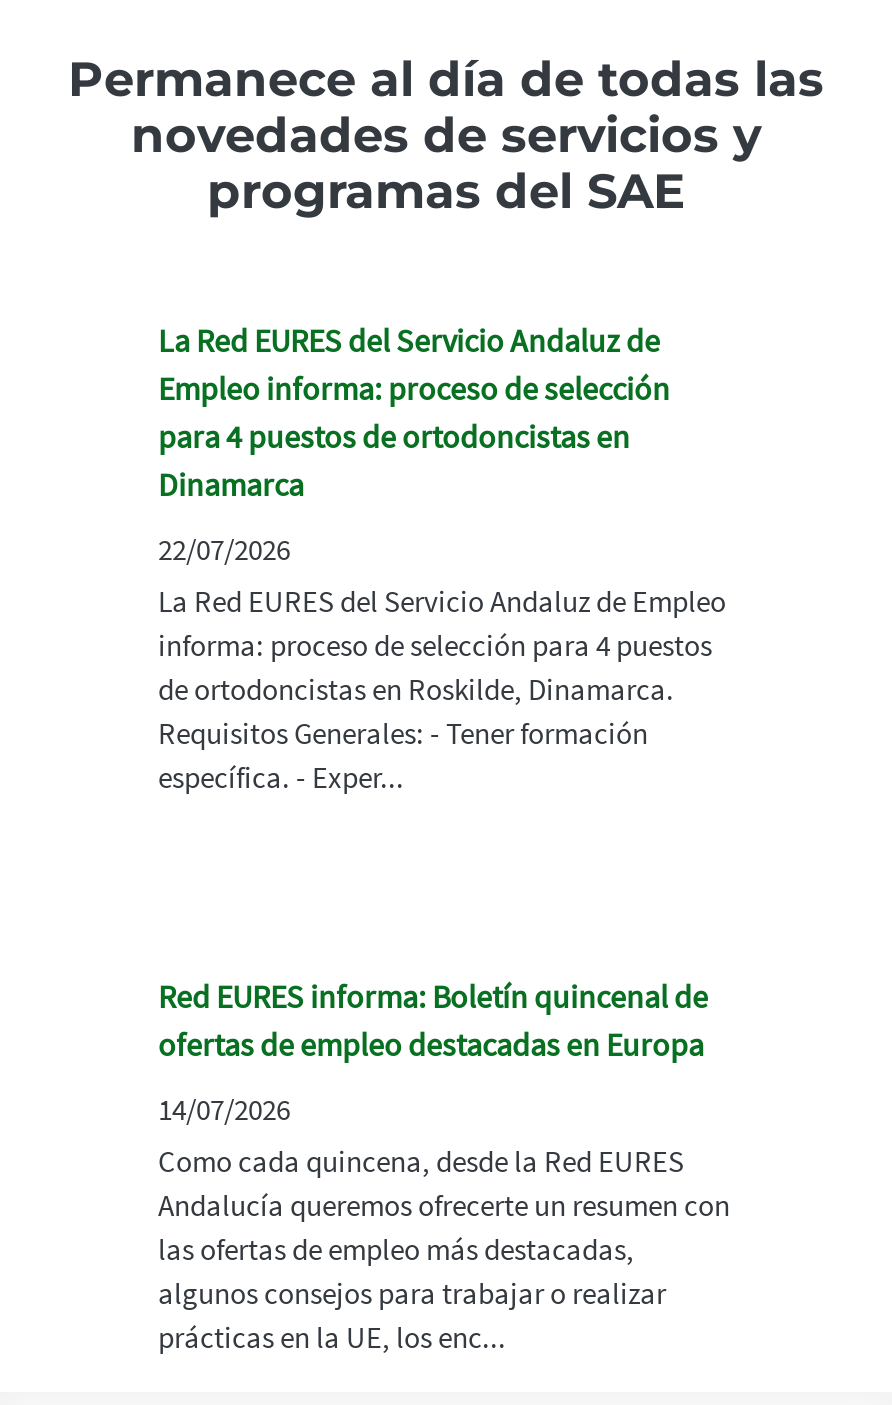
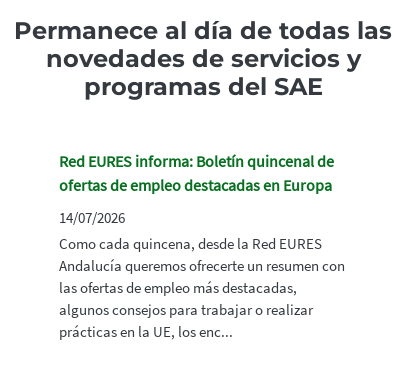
[158,320,726,796] La Red EURES del Servicio Andaluz de | Empleo informa: proceso de selección | para 4 puestos de ortodoncistas en | Dinamarca | 22/07/2026 | La Red EURES del Servicio Andaluz de Empleo | informa: proceso de selección para 4 puestos | de ortodoncistas en Roskilde, Dinamarca. | Requisitos Generales: - Tener formación | específica. - Exper... -> none

